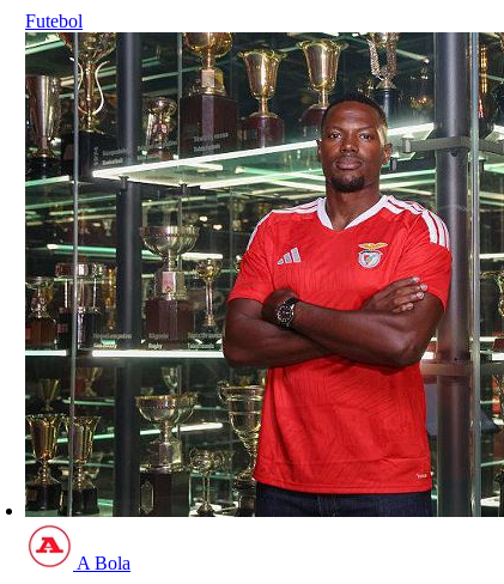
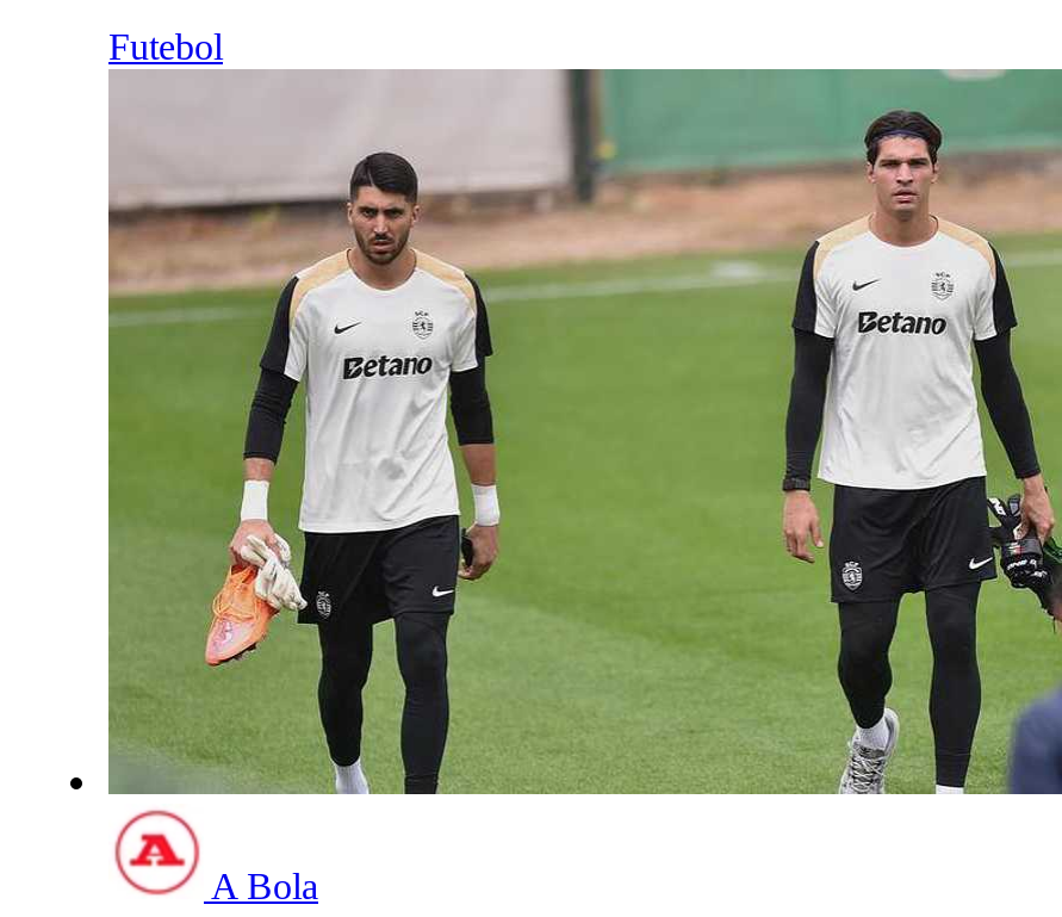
[24,31,500,518] [image] -> [106,67,1055,797] [image]

